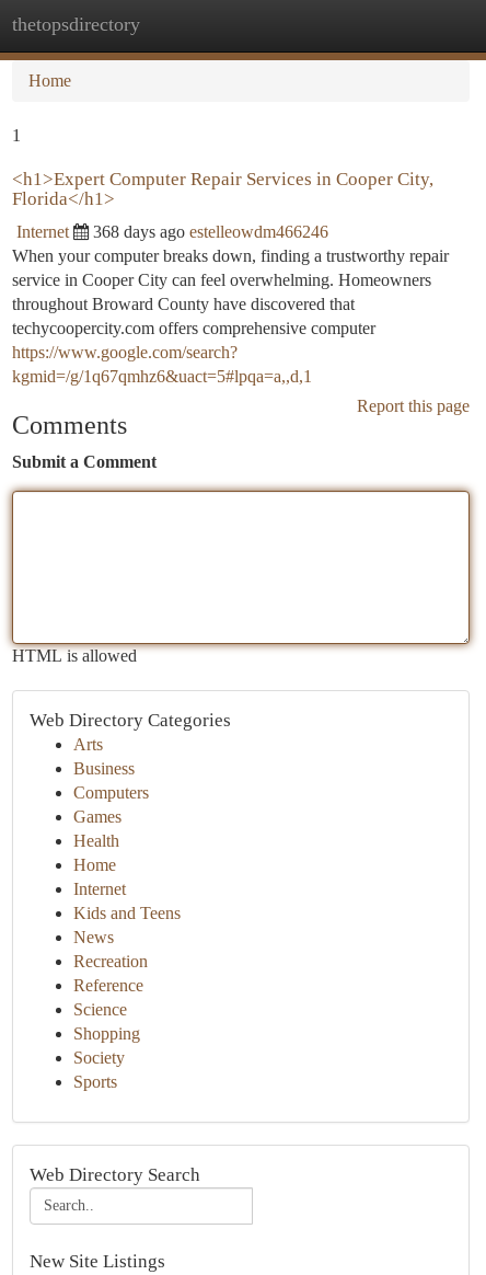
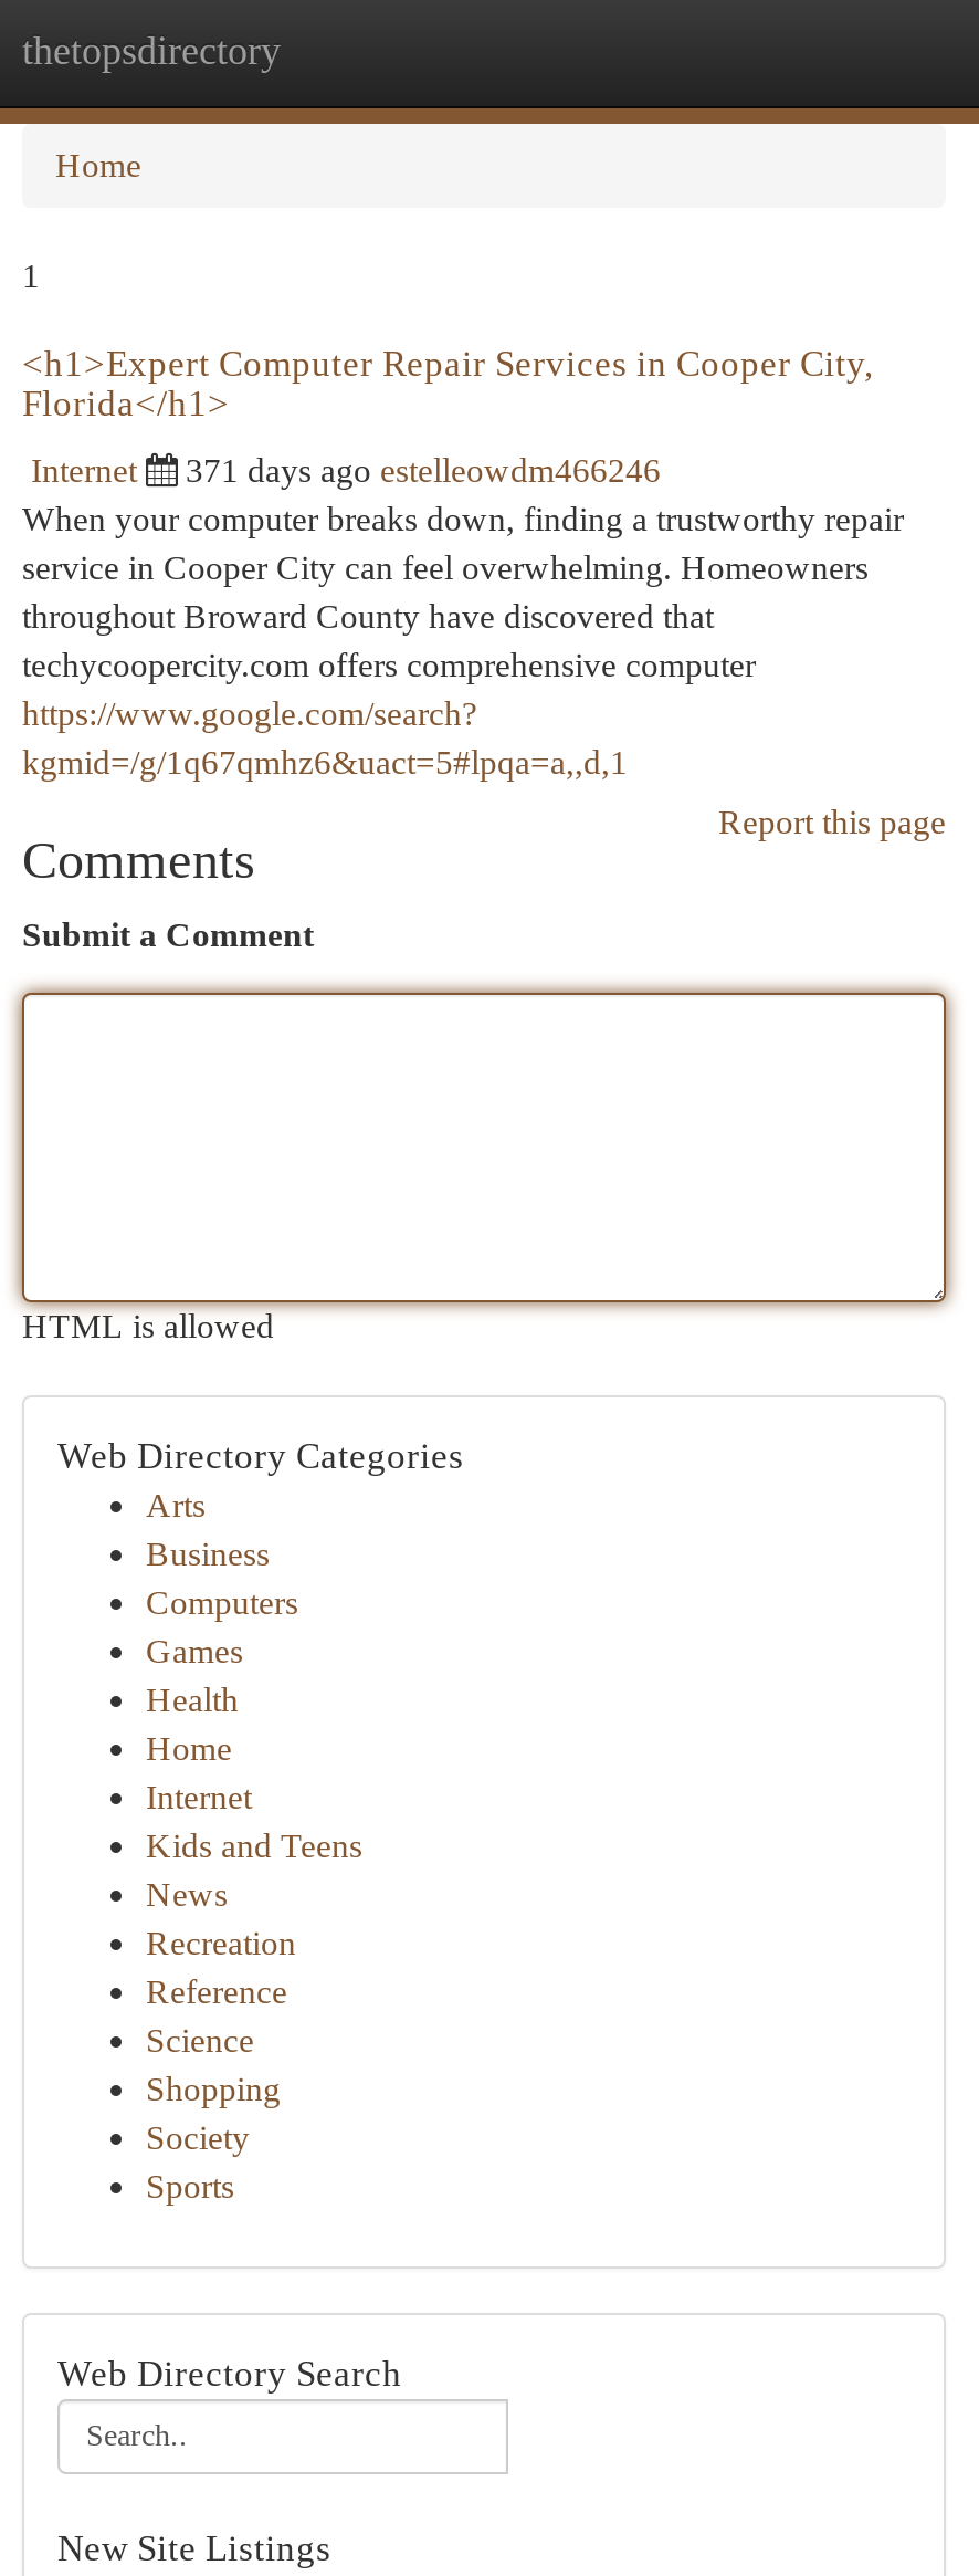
[93,222,328,241] 368 days ago estelleowdm466246 -> [186,451,661,489] 371 days ago estelleowdm466246

